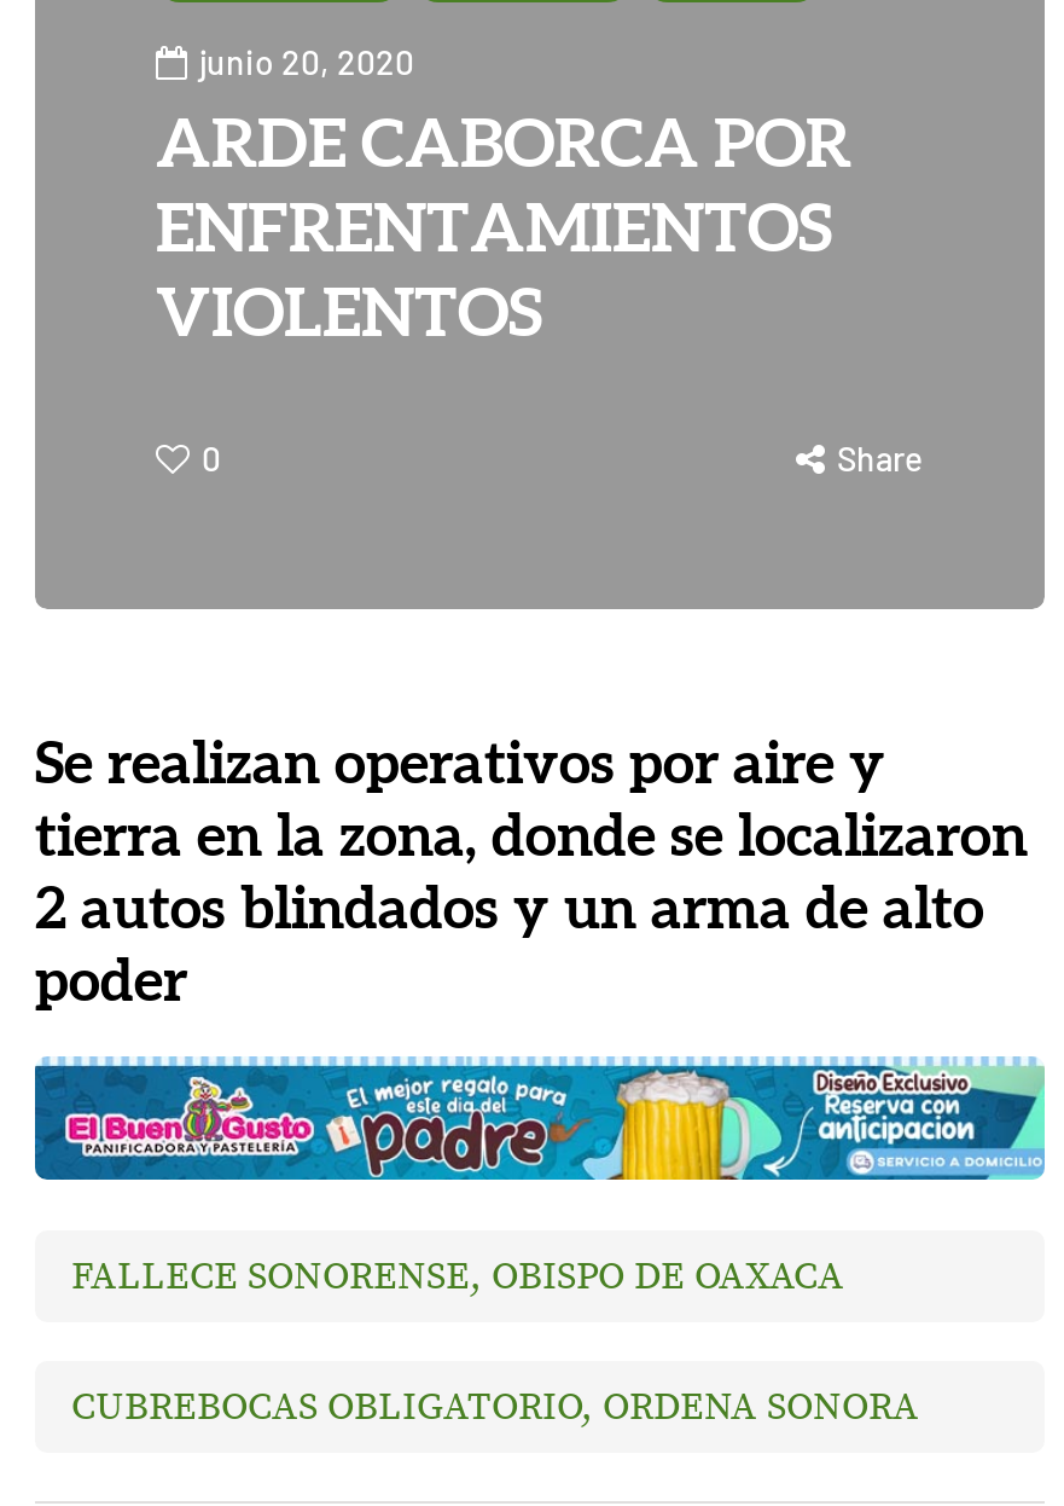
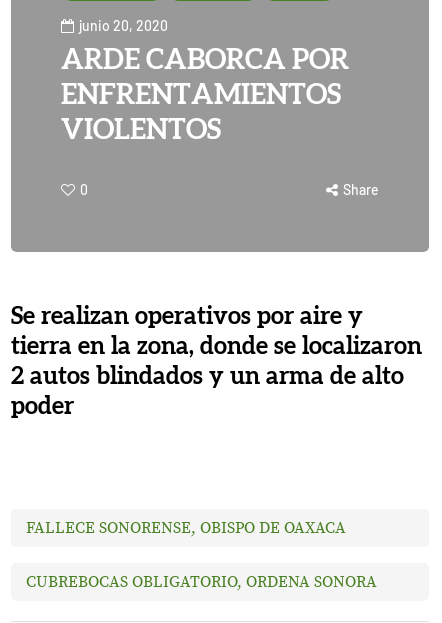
[33,1054,1047,1182] [image] -> none

